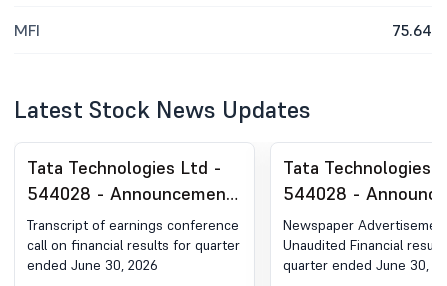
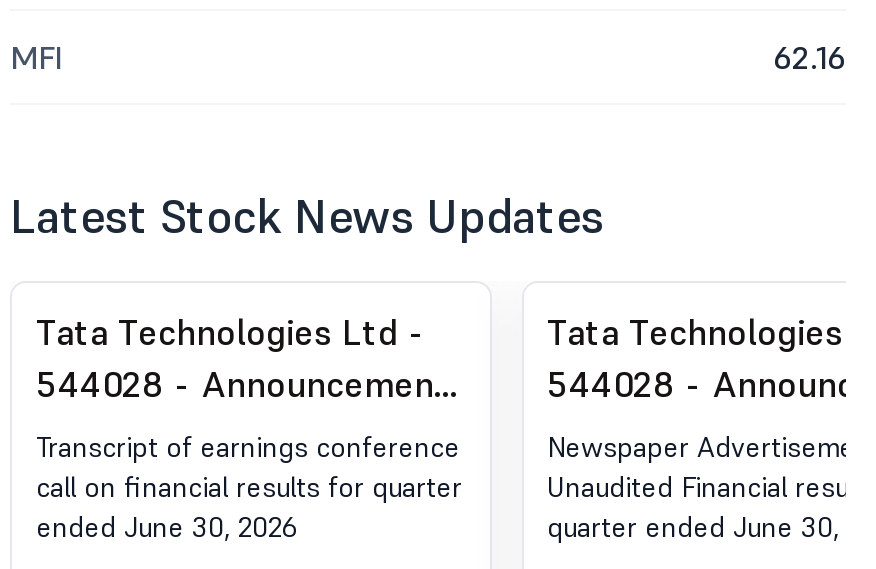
[392,20,432,40] 75.64 -> [774,37,846,77] 62.16

